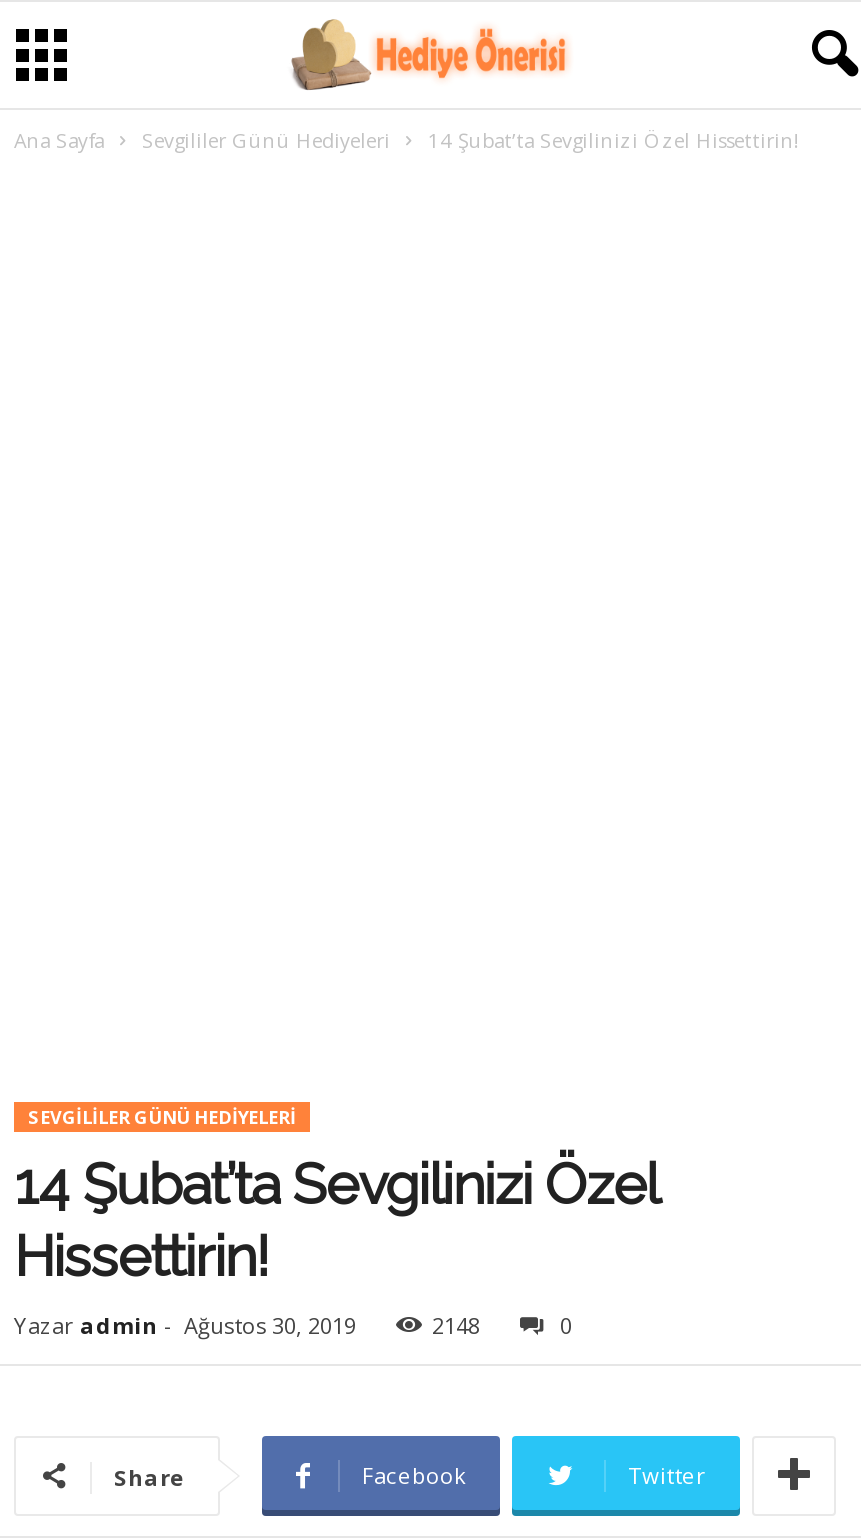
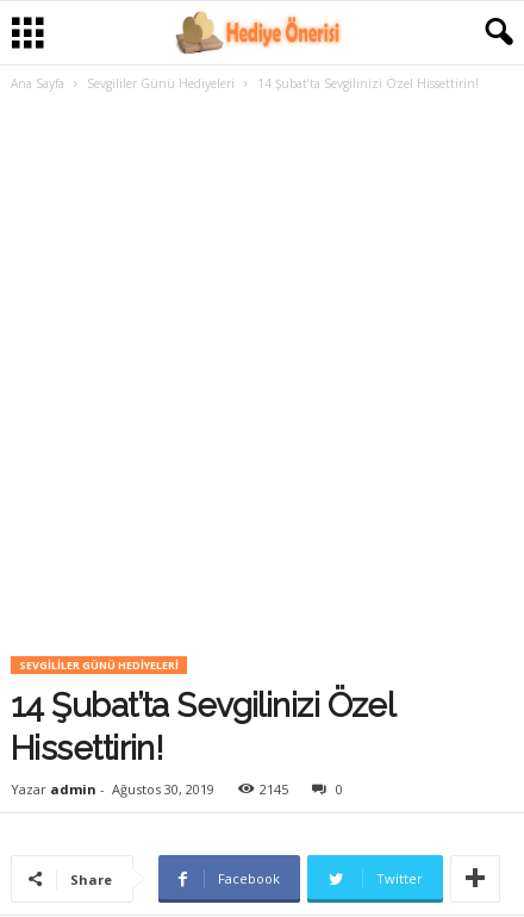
[432,1310,480,1340] 2148 -> [260,780,288,798] 2145

